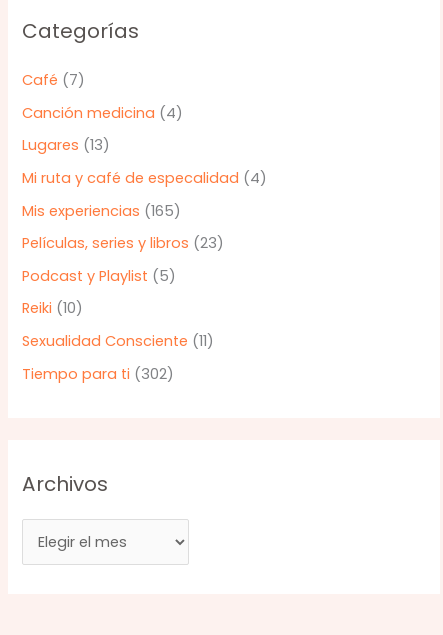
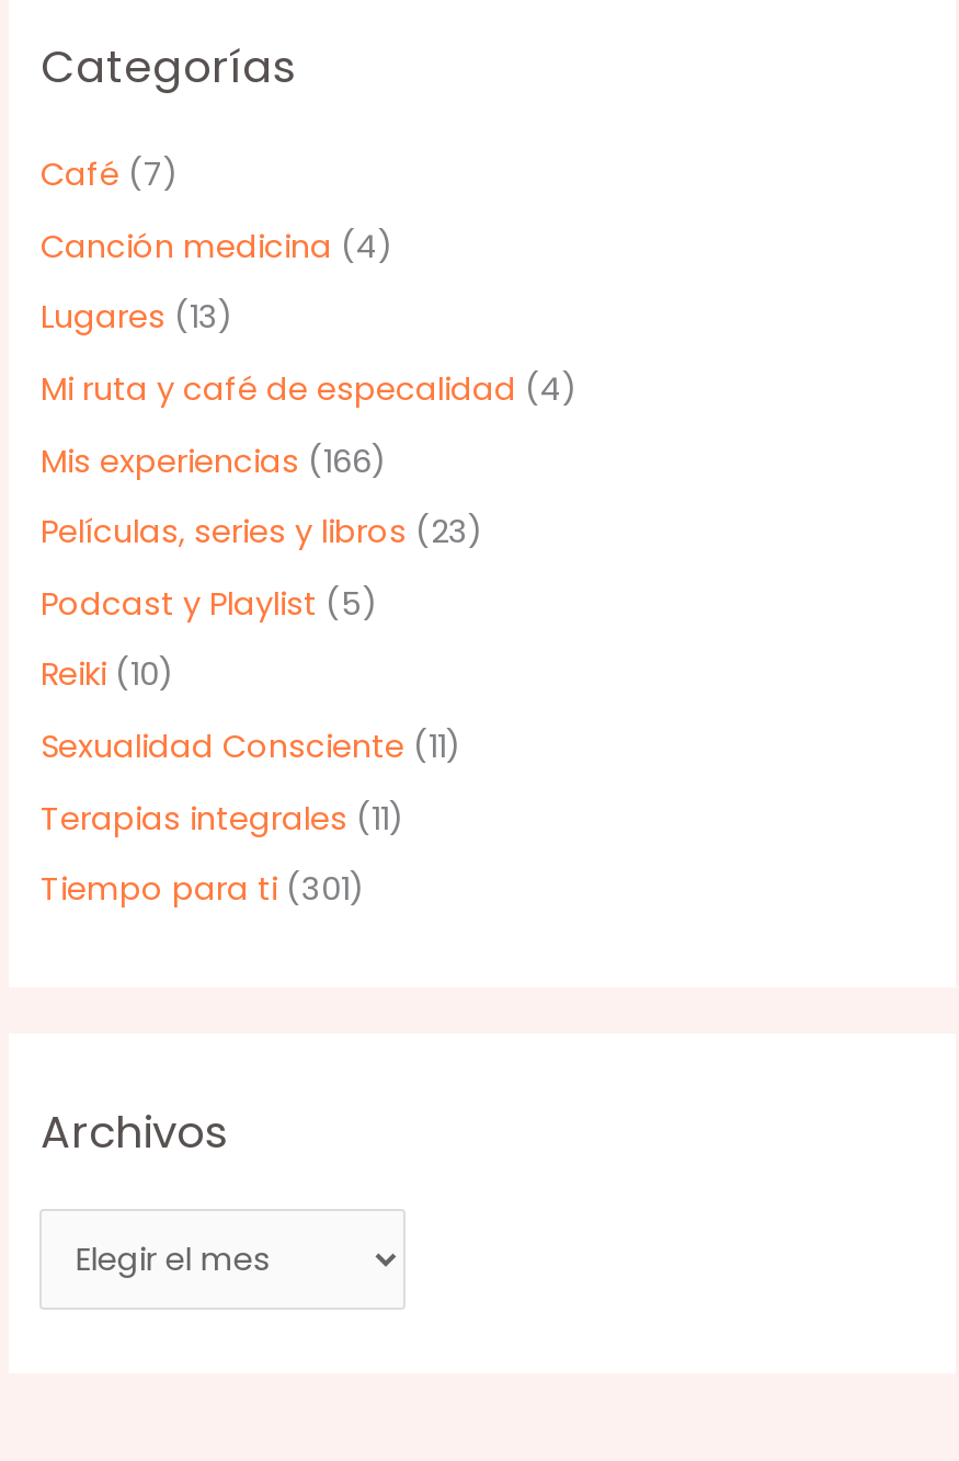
[22,200,181,220] Mis experiencias (165) -> [41,438,387,482] Mis experiencias (166)
[22,364,174,384] Tiempo para ti (302) -> [41,796,404,911] Terapias integrales (11) | Tiempo para ti (301)

